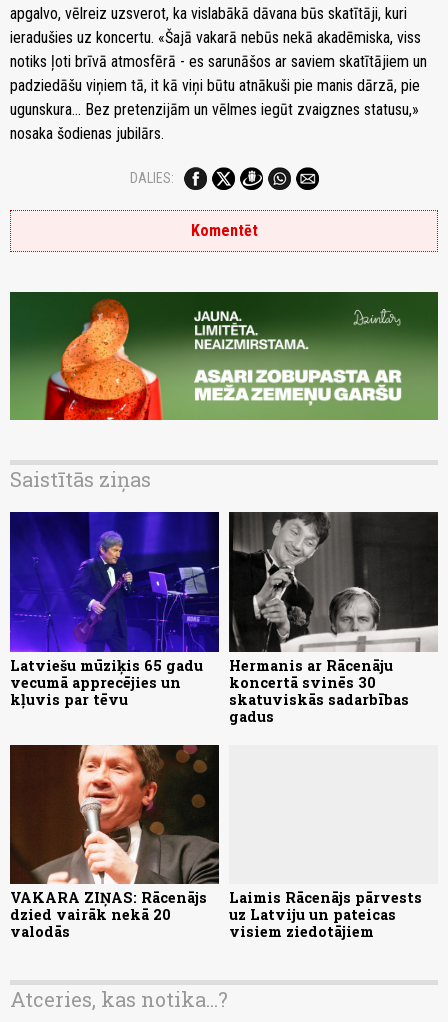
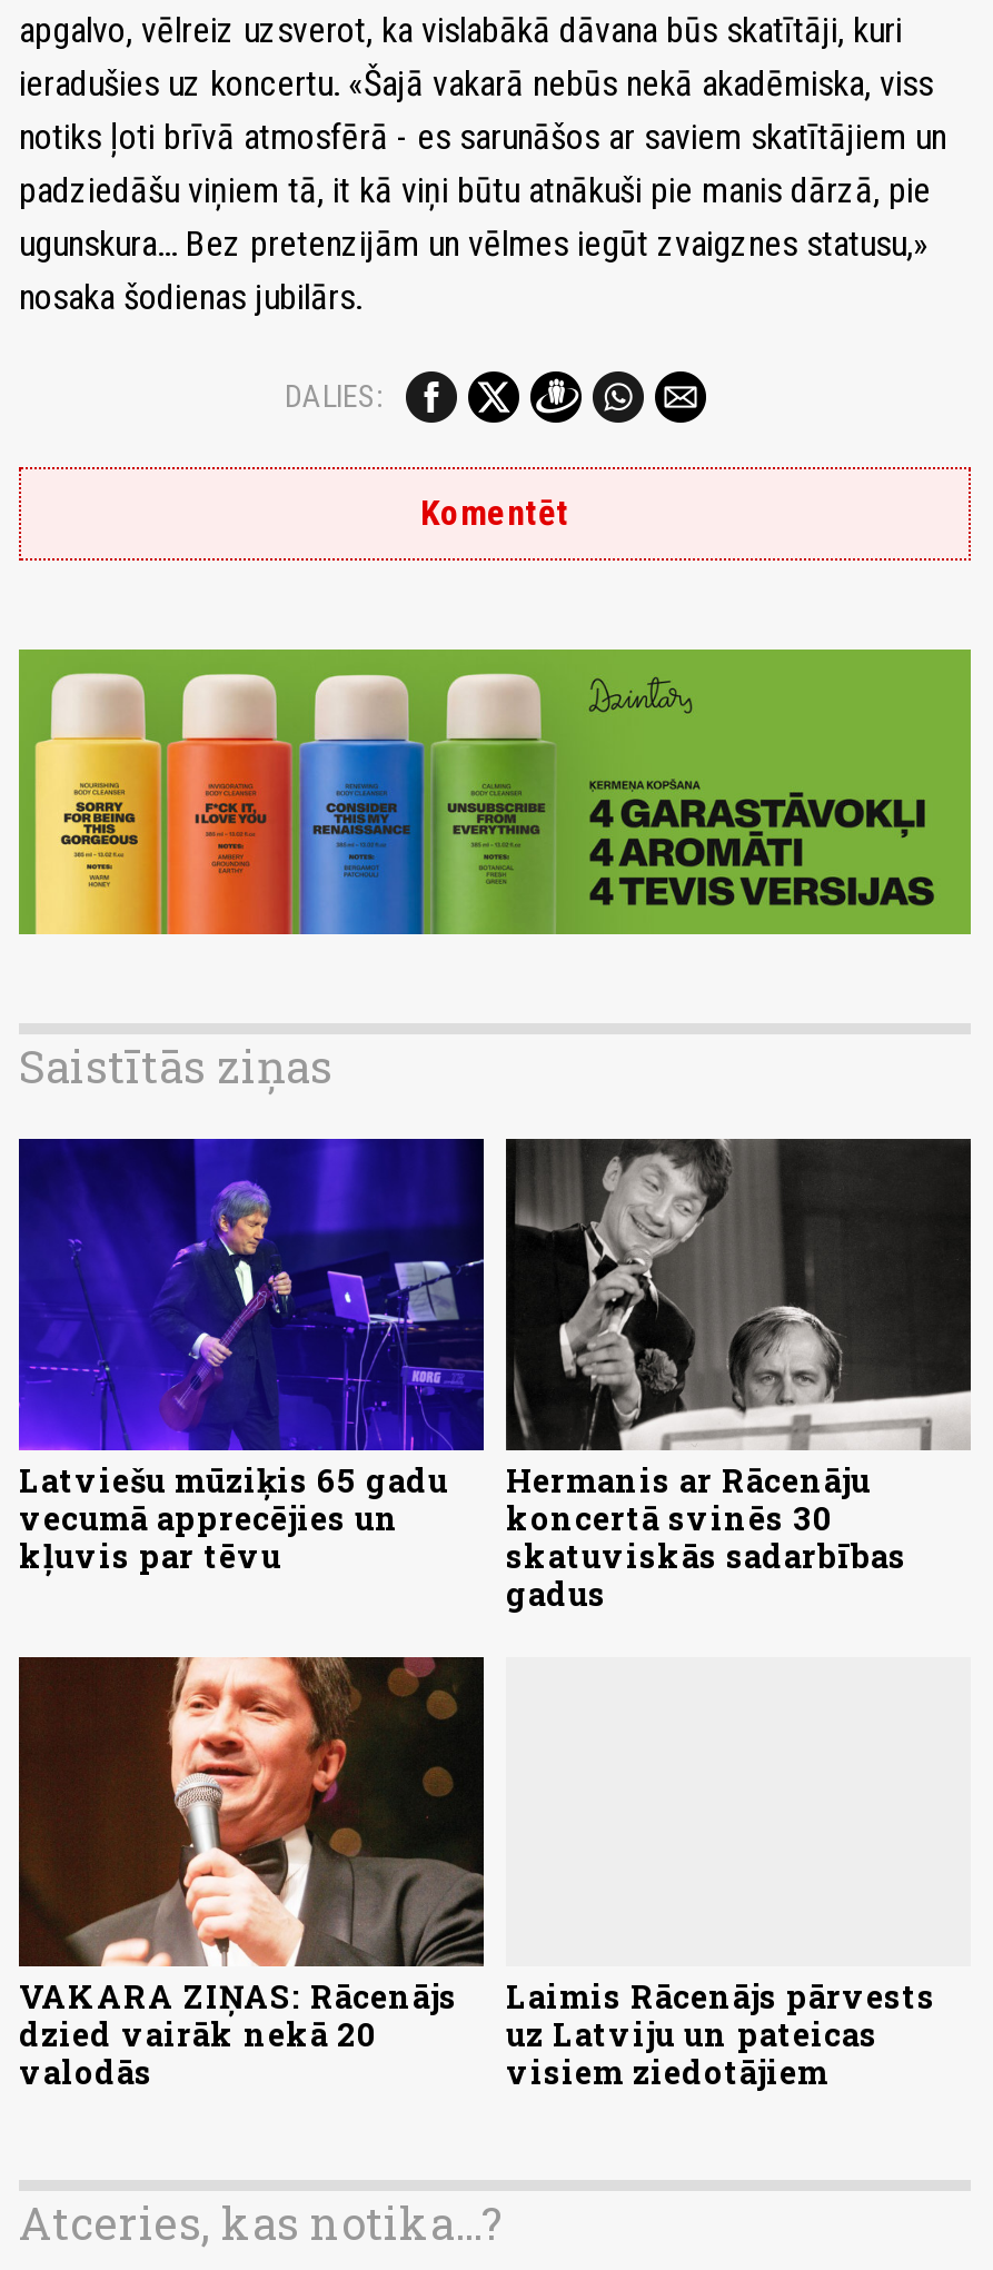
[9,291,439,421] [image] -> [17,647,973,936] [image]

